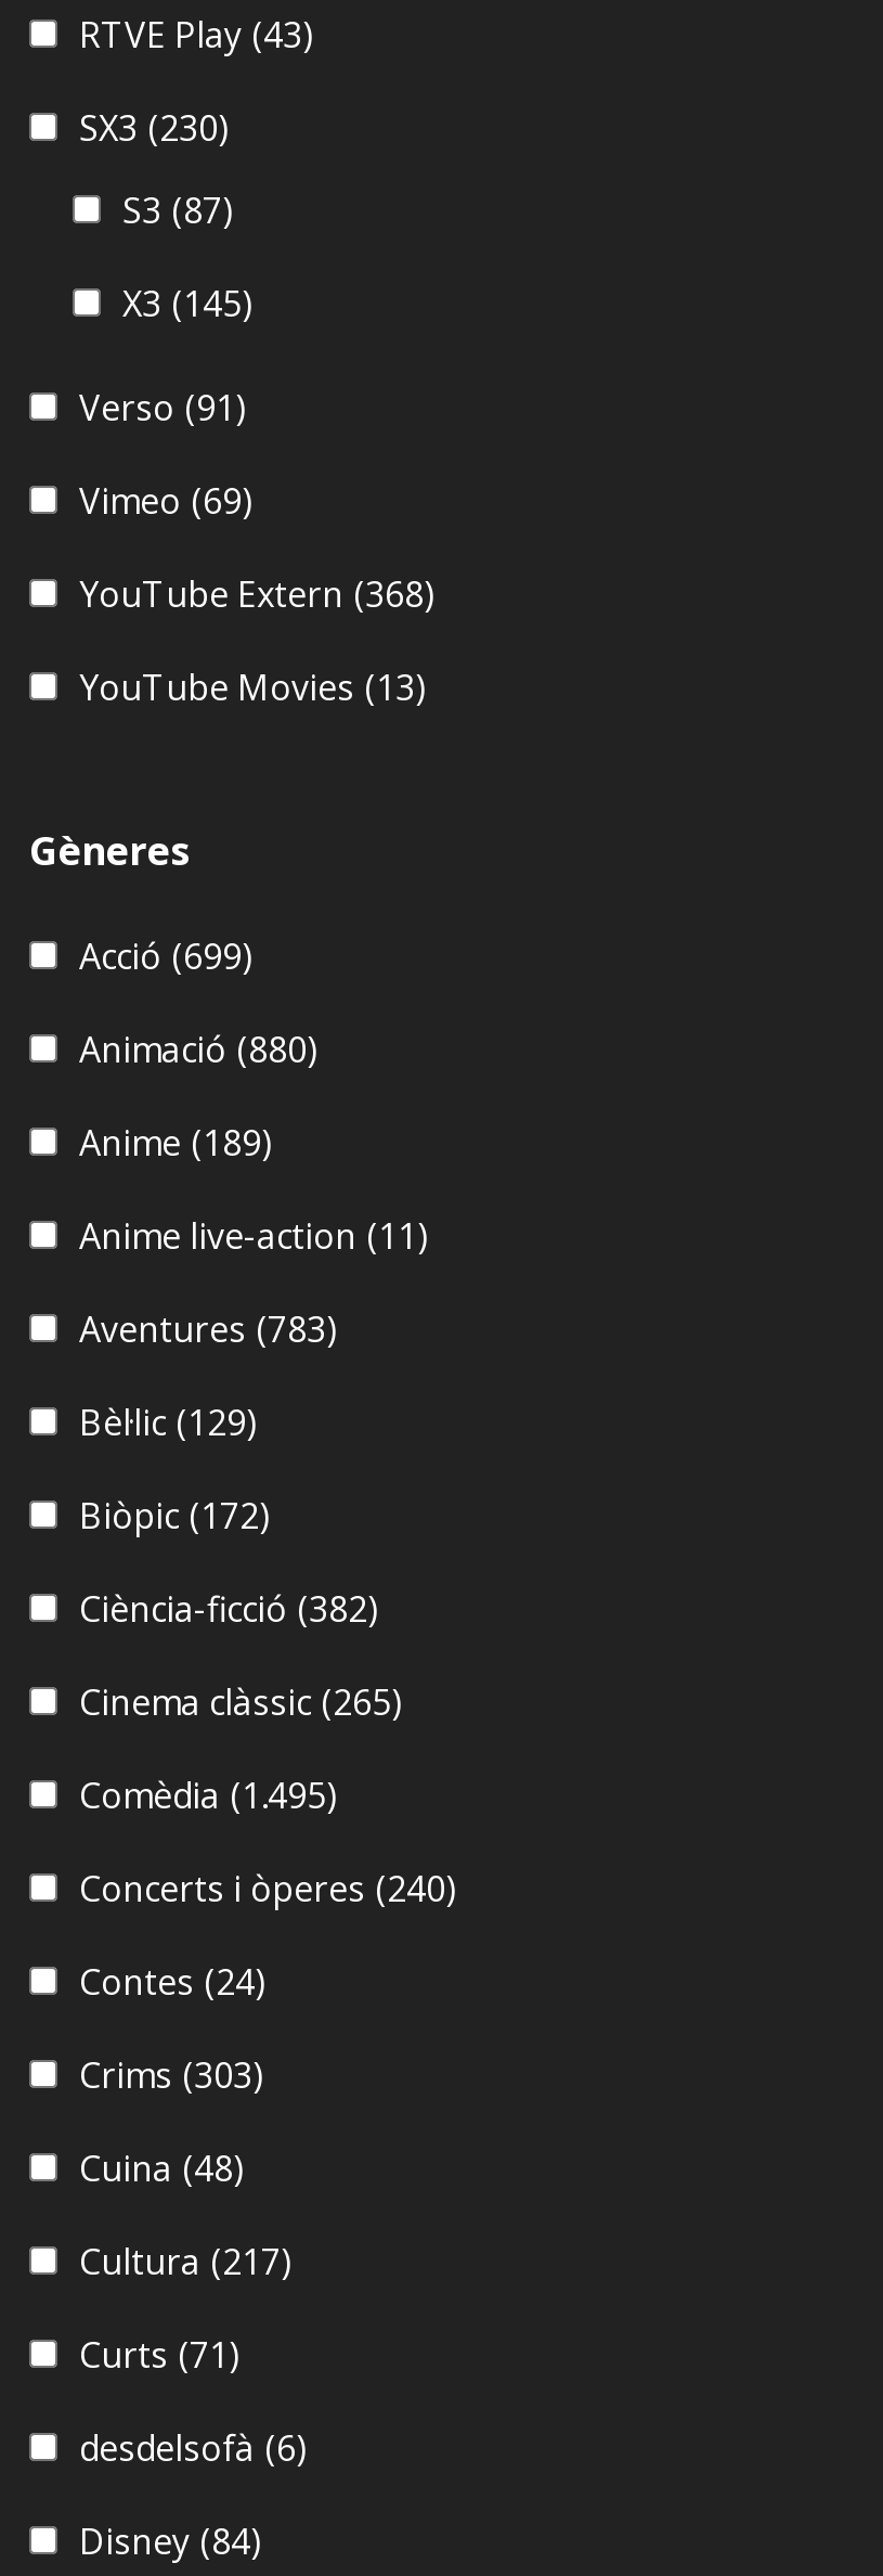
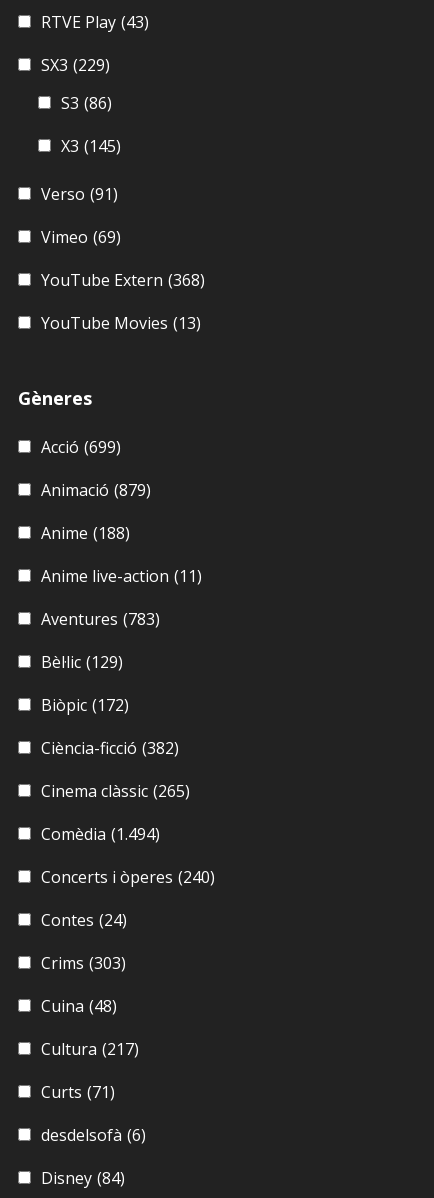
[79,105,229,152] SX3 (230) -> [41,54,110,76] SX3 (229)
[122,187,233,235] S3 (87) -> [61,92,112,114] S3 (86)
[79,1026,317,1074] Animació (880) -> [41,479,151,501] Animació (879)
[79,1119,272,1167] Anime (189) -> [41,522,130,544] Anime (188)
[79,1772,337,1820] Comèdia (1.495) -> [41,823,160,845] Comèdia (1.494)

